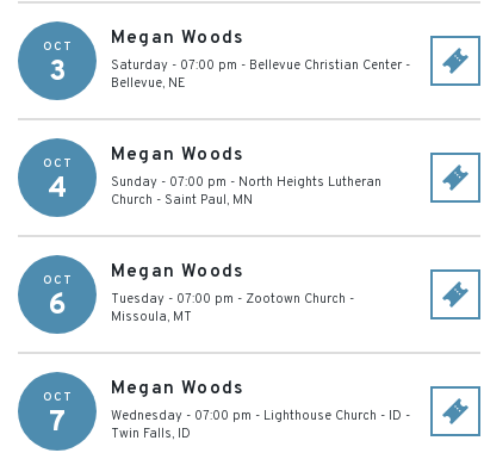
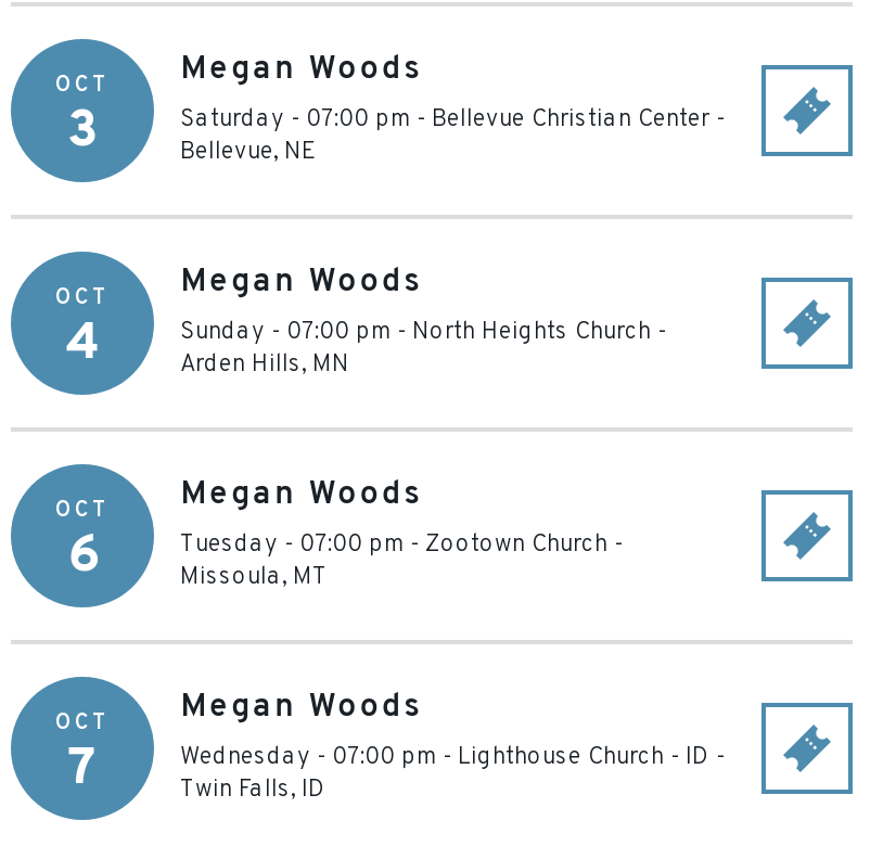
[111,174,381,209] Sunday - 07:00 pm - North Heights Lutheran | Church - Saint Paul, MN -> [180,317,666,380] Sunday - 07:00 pm - North Heights Church - | Arden Hills, MN

